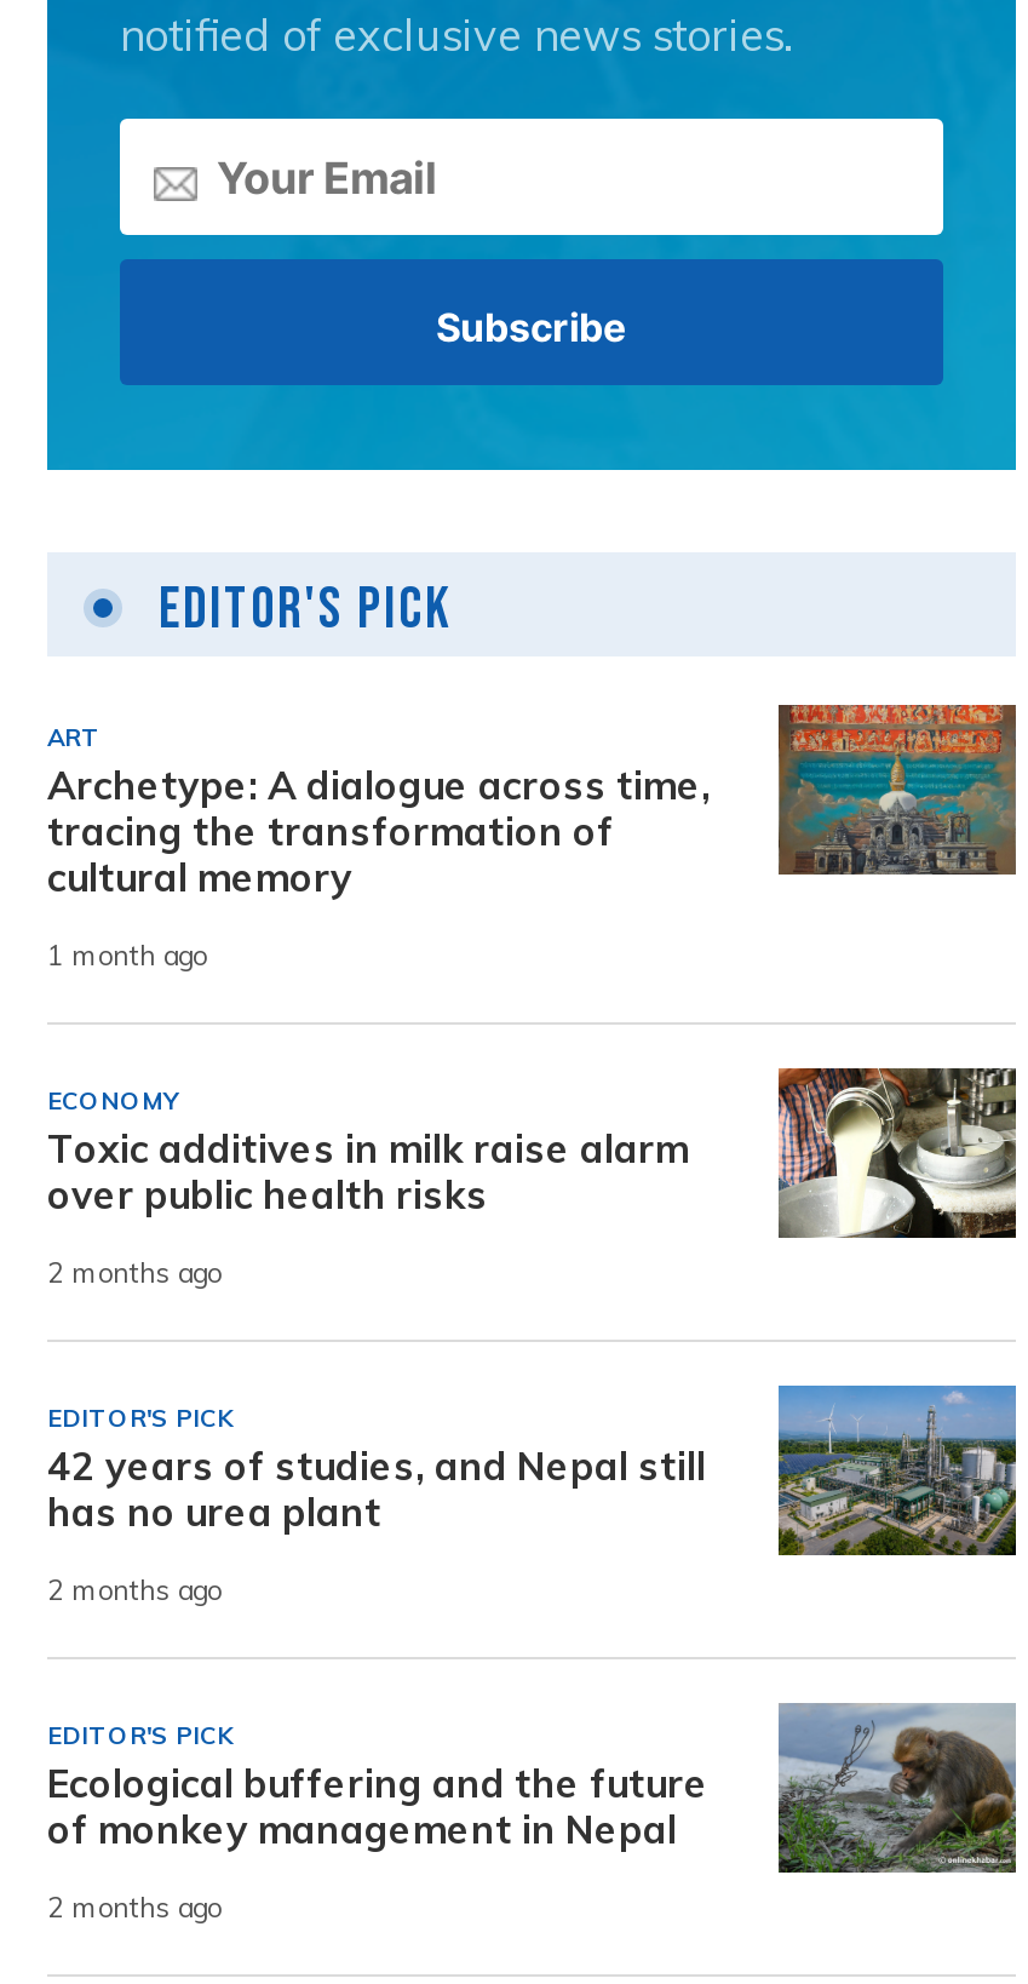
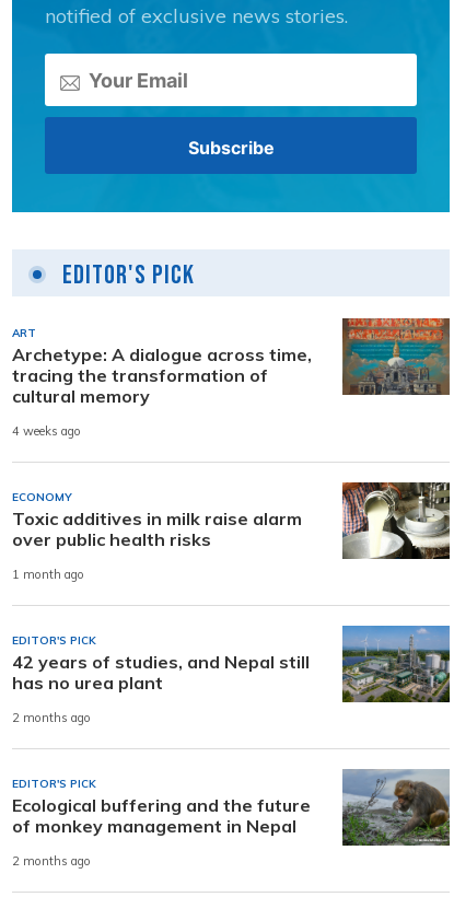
[47,939,207,973] 1 month ago -> [12,424,81,439] 4 weeks ago
[47,1256,222,1290] 2 months ago -> [12,567,84,583] 1 month ago

